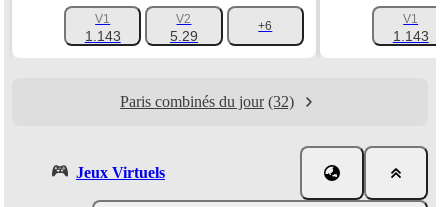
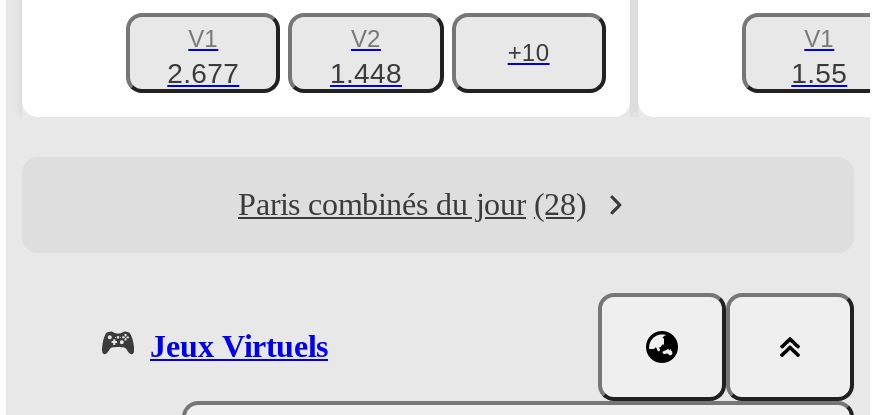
[258,19,272,33] +6 -> [508,39,550,67] +10
[85,28,121,44] 1.143 -> [167,57,239,89] 2.677
[170,28,198,44] 5.29 -> [330,57,402,89] 1.448
[393,28,429,44] 1.143 -> [791,57,847,89] 1.55
[120,93,294,110] Paris combinés du jour (32) -> [238,187,586,221] Paris combinés du jour (28)

